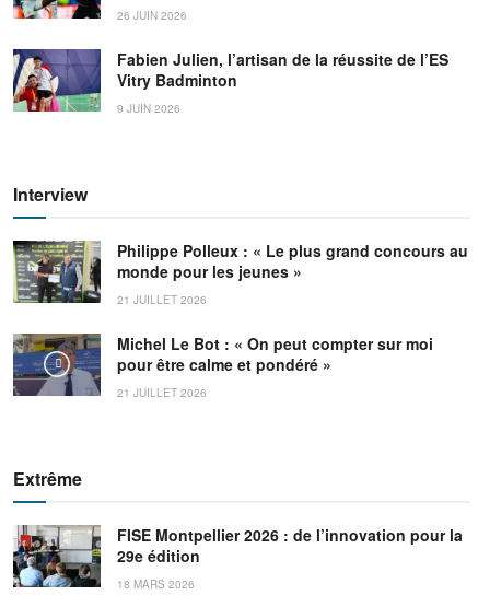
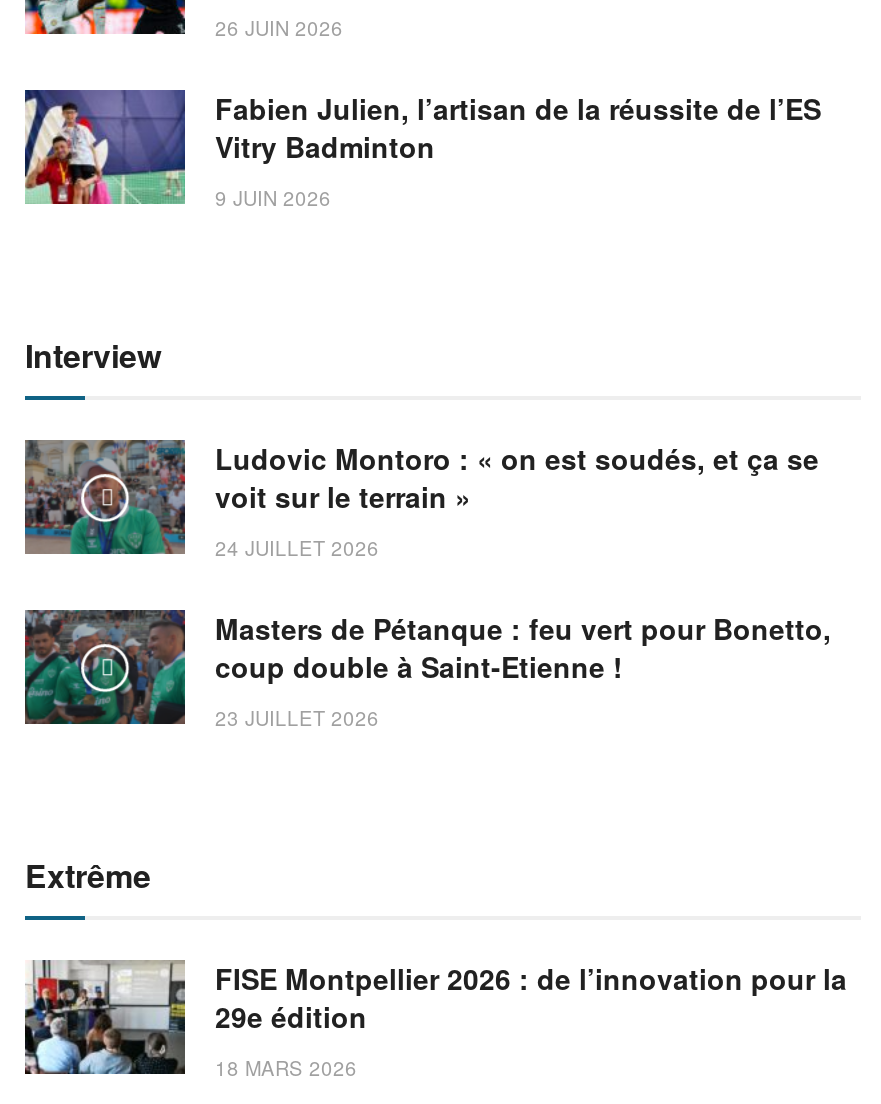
[12,239,468,307] [image] | Philippe Polleux : « Le plus grand concours au | monde pour les jeunes » | 21 JUILLET 2026 -> [23,438,819,562] [image] | Ludovic Montoro : « on est soudés, et ça se | voit sur le terrain » | 24 JUILLET 2026
[13,332,433,400] [image] | Michel Le Bot : « On peut compter sur moi | pour être calme et pondéré » | 21 JUILLET 2026 -> [23,608,831,732] [image] | Masters de Pétanque : feu vert pour Bonetto, | coup double à Saint-Etienne ! | 23 JUILLET 2026

